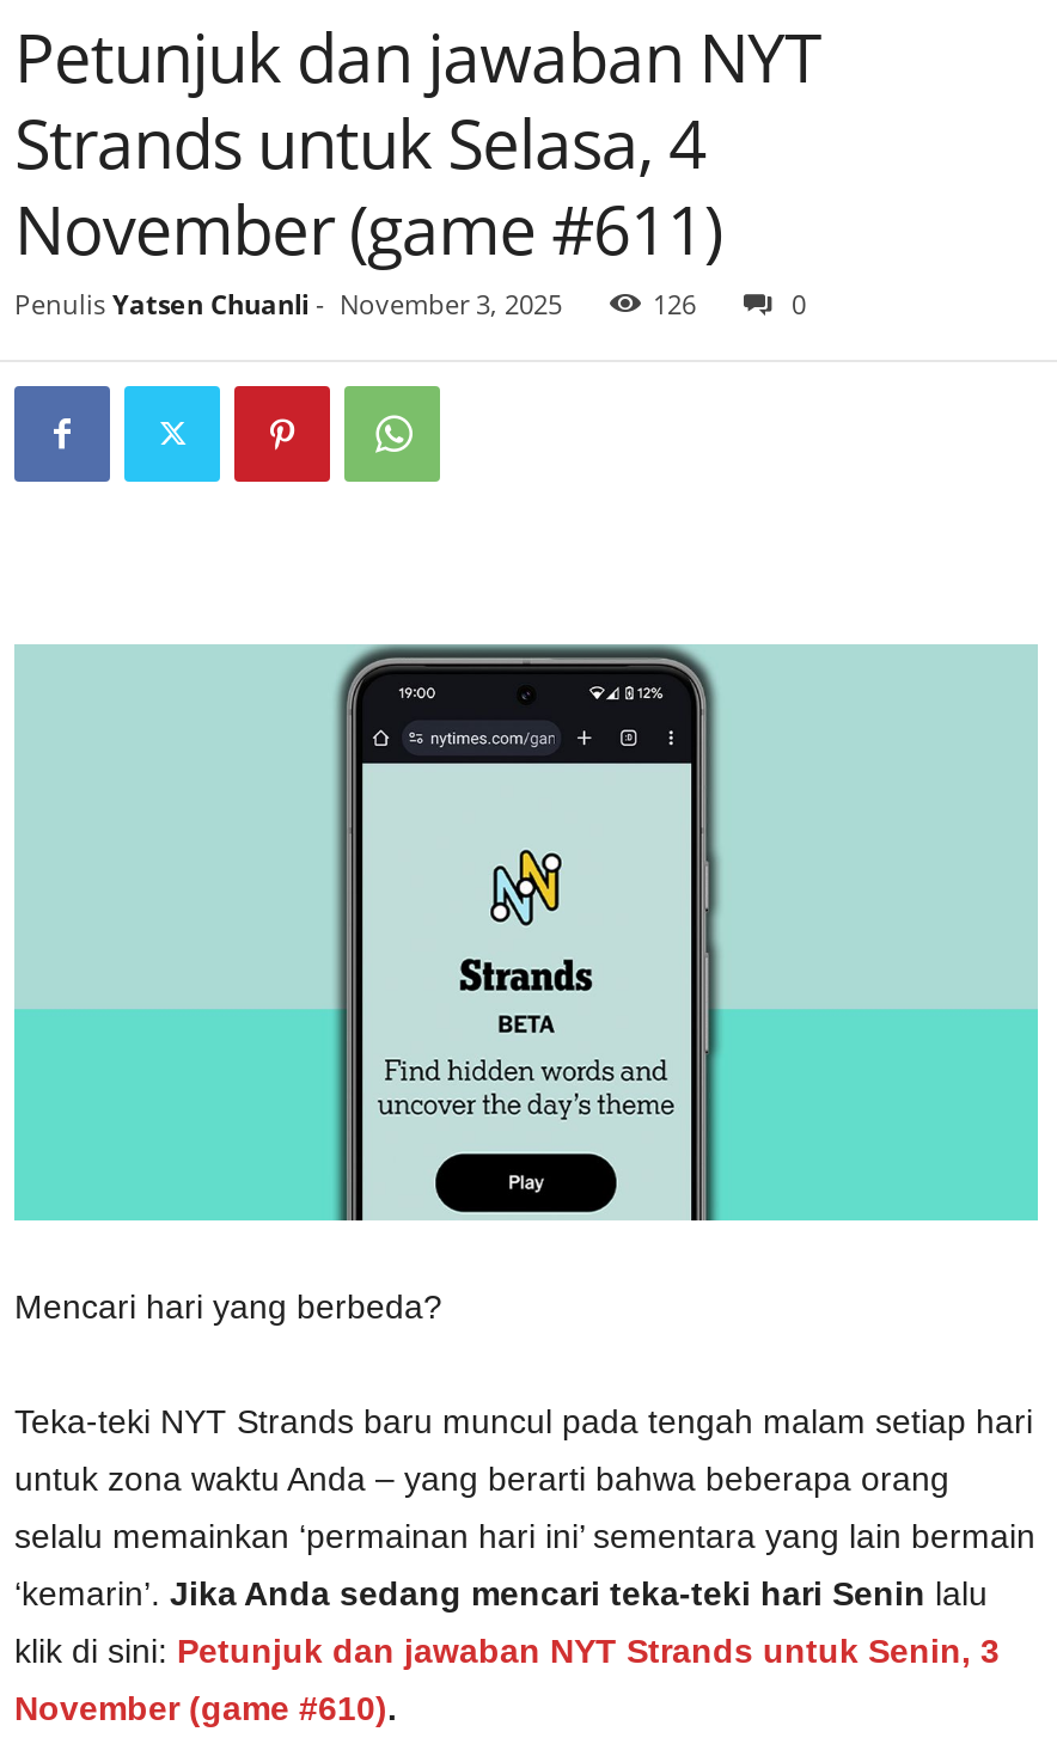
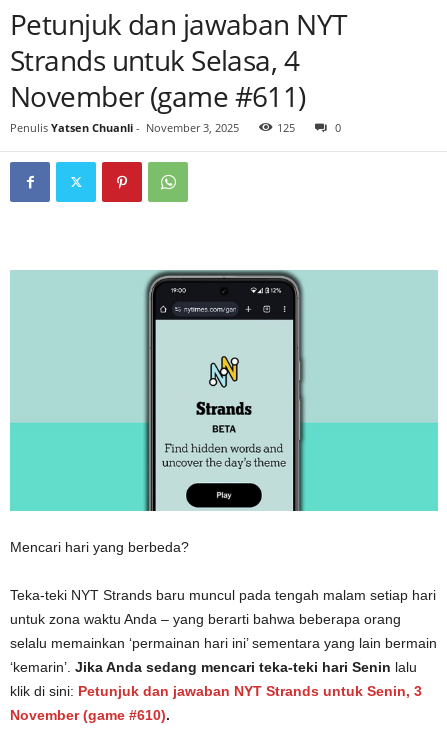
[653,286,696,322] 126 -> [277,120,295,135] 125

